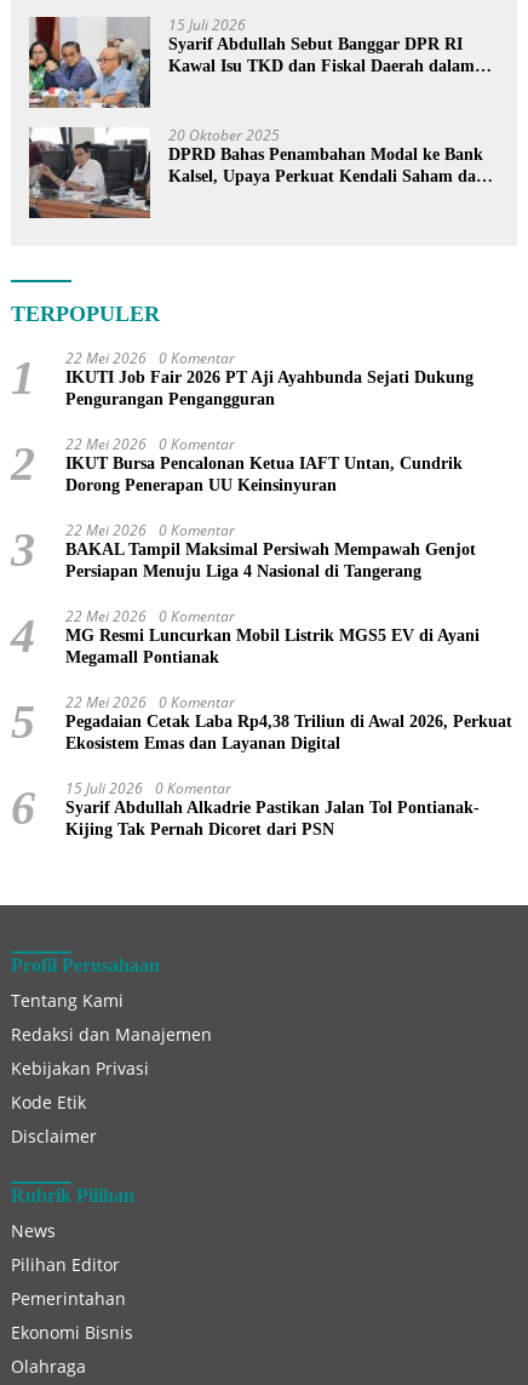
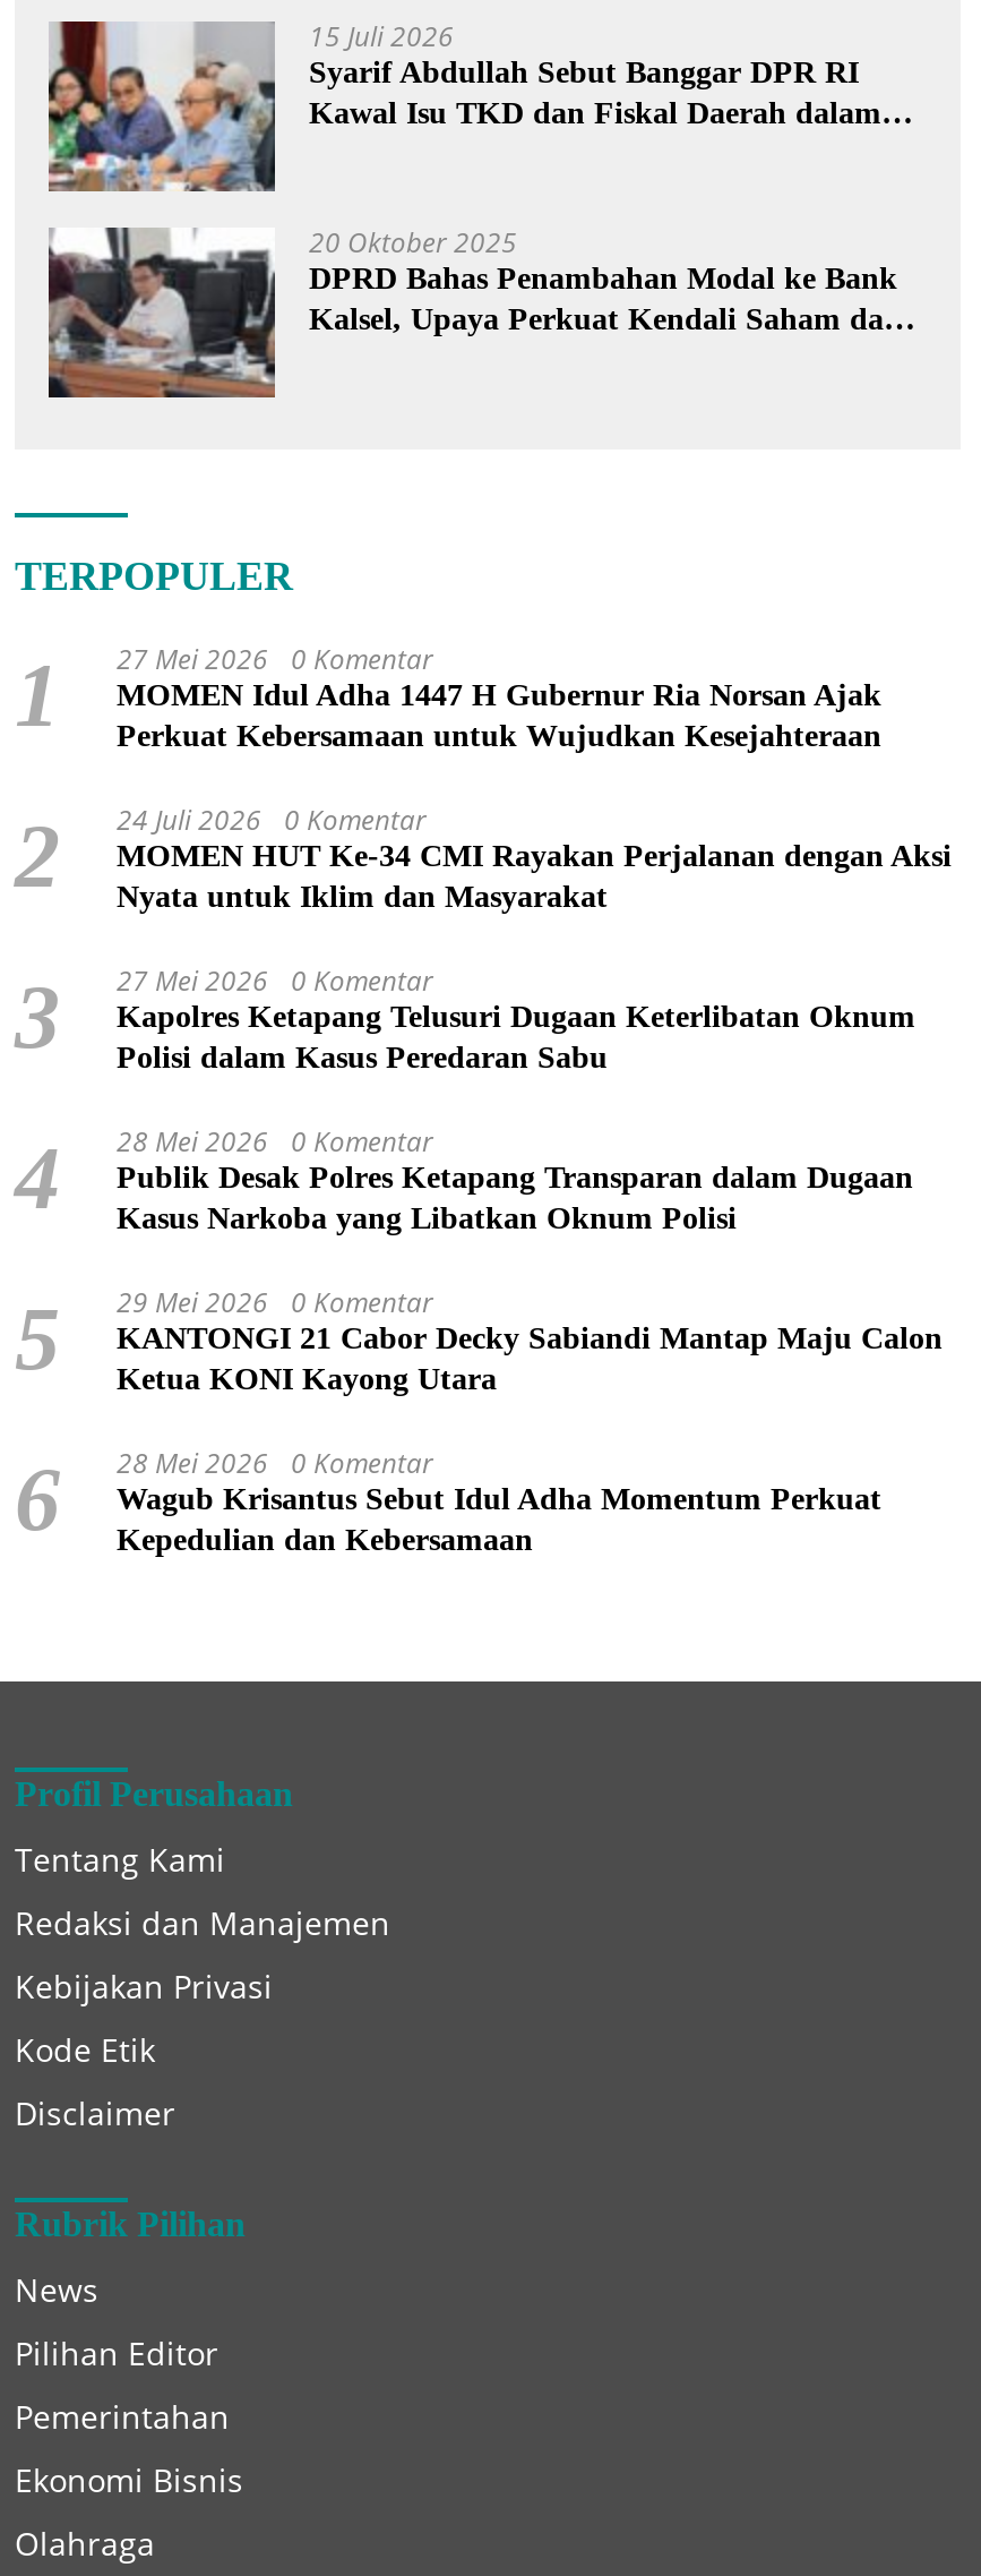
[65,348,474,409] 22 Mei 2026 0 Komentar | IKUTI Job Fair 2026 PT Aji Ayahbunda Sejati Dukung | Pengurangan Pengangguran -> [117,640,881,754] 27 Mei 2026 0 Komentar | MOMEN Idul Adha 1447 H Gubernur Ria Norsan Ajak | Perkuat Kebersamaan untuk Wujudkan Kesejahteraan
[65,434,463,495] 22 Mei 2026 0 Komentar | IKUT Bursa Pencalonan Ketua IAFT Untan, Cundrik | Dorong Penerapan UU Keinsinyuran -> [117,801,952,914] 24 Juli 2026 0 Komentar | MOMEN HUT Ke-34 CMI Rayakan Perjalanan dengan Aksi | Nyata untuk Iklim dan Masyarakat
[65,520,476,581] 22 Mei 2026 0 Komentar | BAKAL Tampil Maksimal Persiwah Mempawah Genjot | Persiapan Menuju Liga 4 Nasional di Tangerang -> [117,962,915,1075] 27 Mei 2026 0 Komentar | Kapolres Ketapang Telusuri Dugaan Keterlibatan Oknum | Polisi dalam Kasus Peredaran Sabu
[65,606,480,667] 22 Mei 2026 0 Komentar | MG Resmi Luncurkan Mobil Listrik MGS5 EV di Ayani | Megamall Pontianak -> [117,1123,913,1236] 28 Mei 2026 0 Komentar | Publik Desak Polres Ketapang Transparan dalam Dugaan | Kasus Narkoba yang Libatkan Oknum Polisi
[65,692,512,753] 22 Mei 2026 0 Komentar | Pegadaian Cetak Laba Rp4,38 Triliun di Awal 2026, Perkuat | Ekosistem Emas dan Layanan Digital -> [117,1284,943,1397] 29 Mei 2026 0 Komentar | KANTONGI 21 Cabor Decky Sabiandi Mantap Maju Calon | Ketua KONI Kayong Utara
[65,778,480,839] 15 Juli 2026 0 Komentar | Syarif Abdullah Alkadrie Pastikan Jalan Tol Pontianak- | Kijing Tak Pernah Dicoret dari PSN -> [117,1444,881,1558] 28 Mei 2026 0 Komentar | Wagub Krisantus Sebut Idul Adha Momentum Perkuat | Kepedulian dan Kebersamaan

